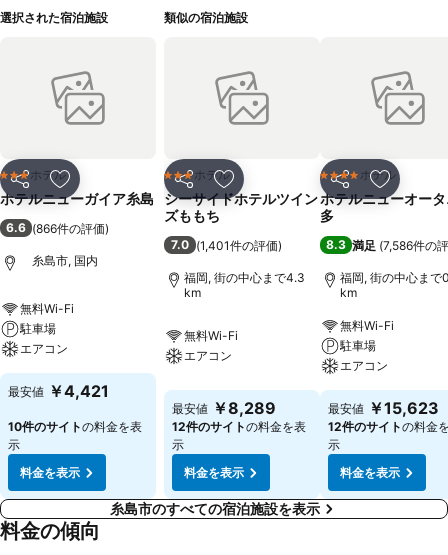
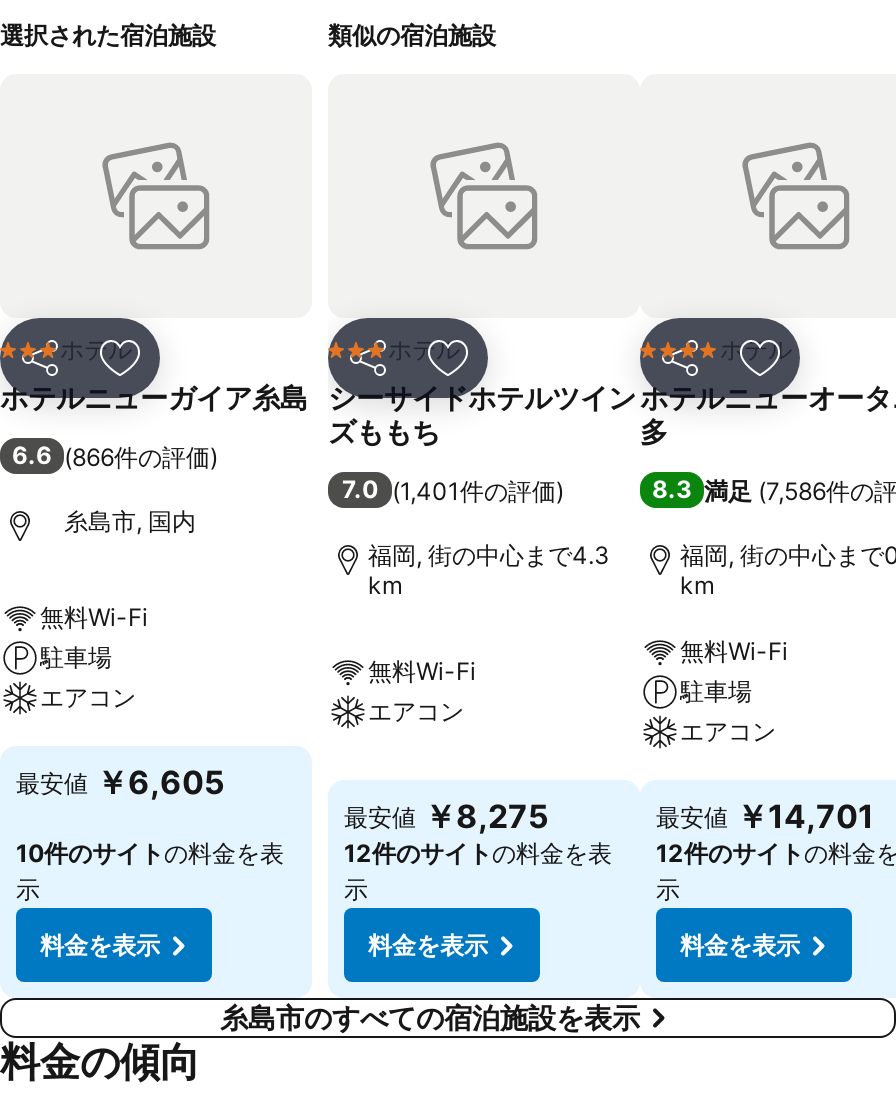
[8,381,109,401] 最安値 ￥4,421 -> [16,762,224,802] 最安値 ￥6,605
[172,398,276,418] 最安値 ￥8,289 -> [344,796,548,836] 最安値 ￥8,275
[328,398,439,418] 最安値 ￥15,623 -> [656,796,874,836] 最安値 ￥14,701

